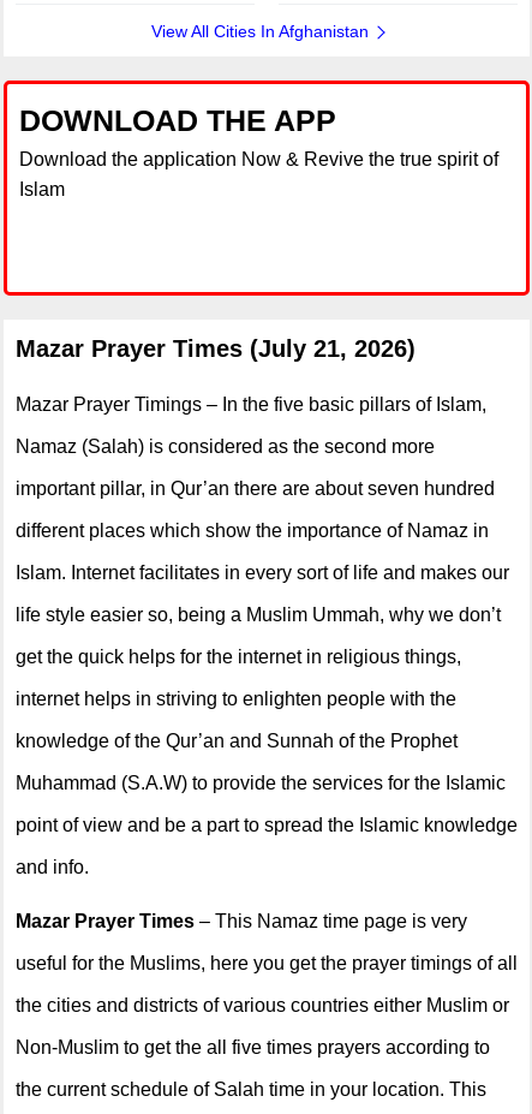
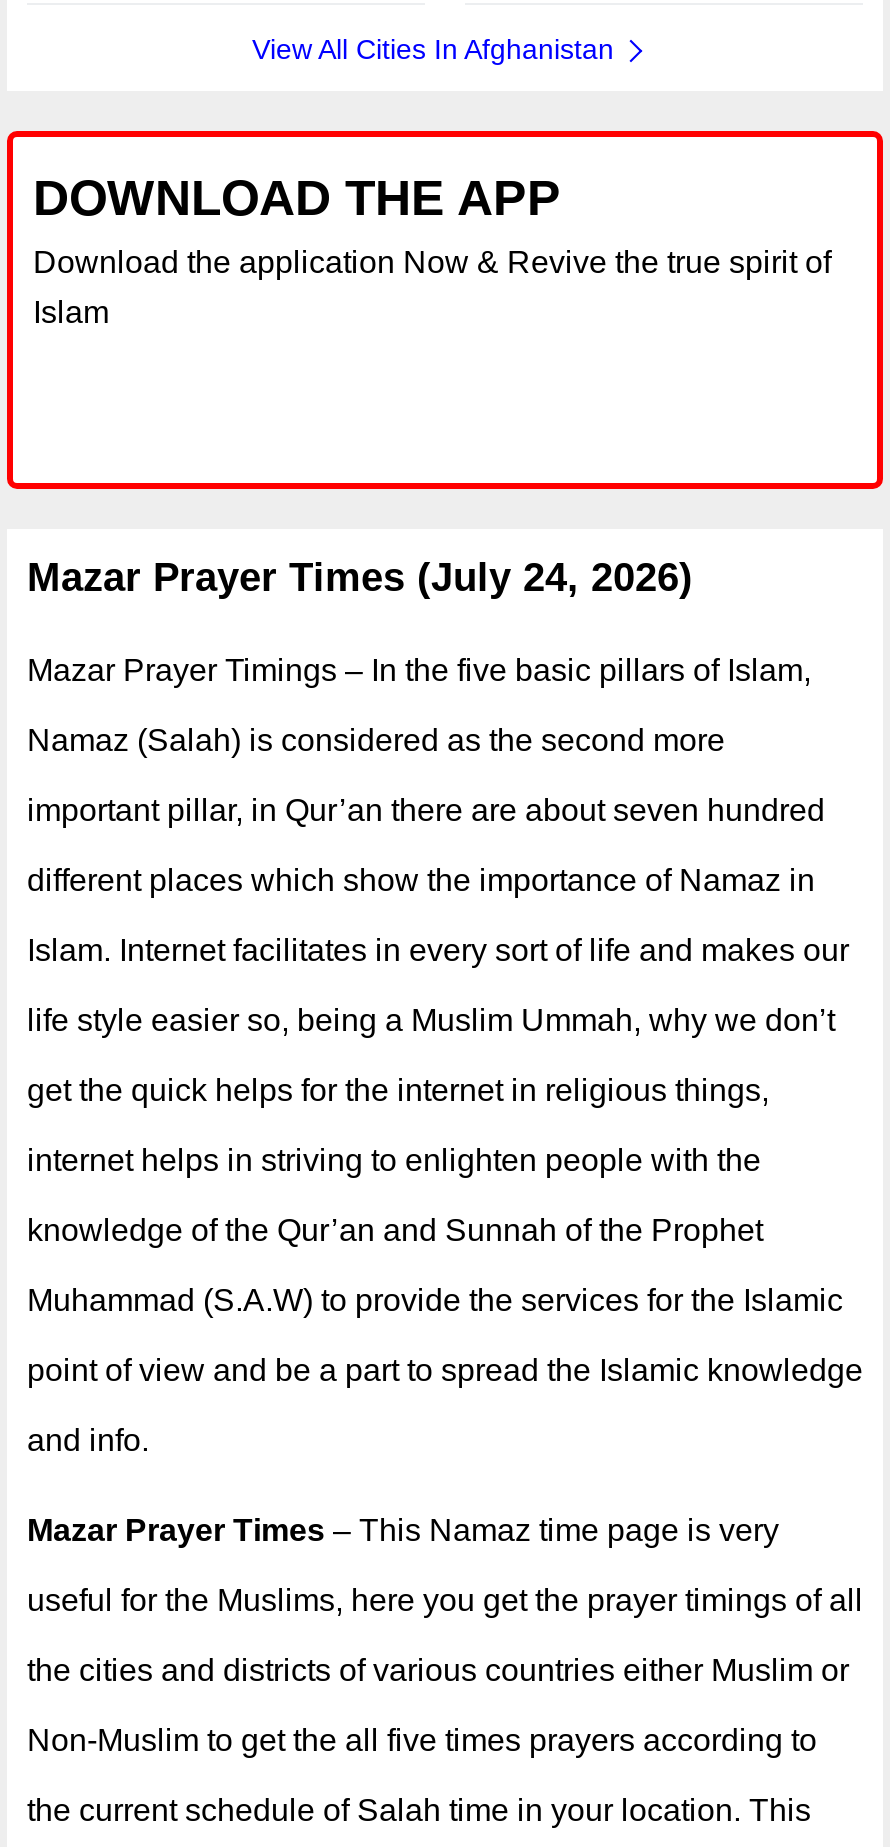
[16,335,416,362] Mazar Prayer Times (July 21, 2026) -> [27,555,693,599] Mazar Prayer Times (July 24, 2026)

